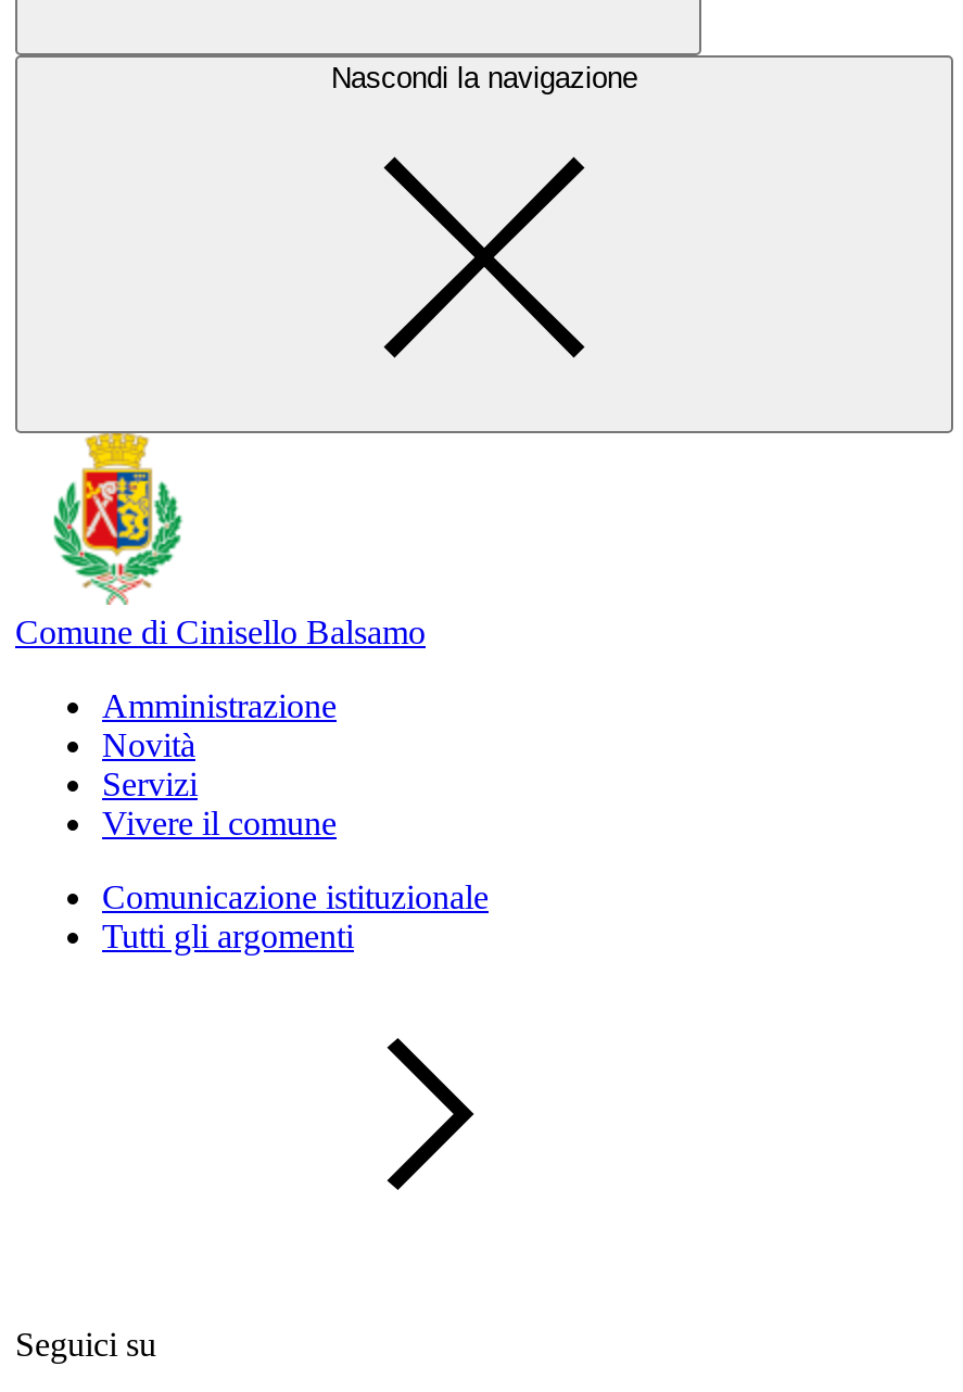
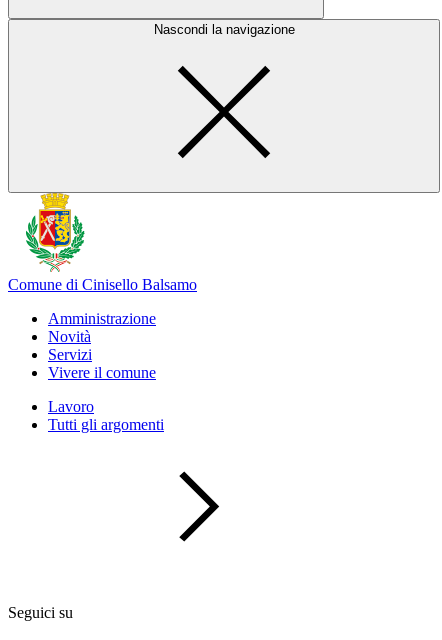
[102,878,489,915] Comunicazione istituzionale -> [48,398,94,415] Lavoro

